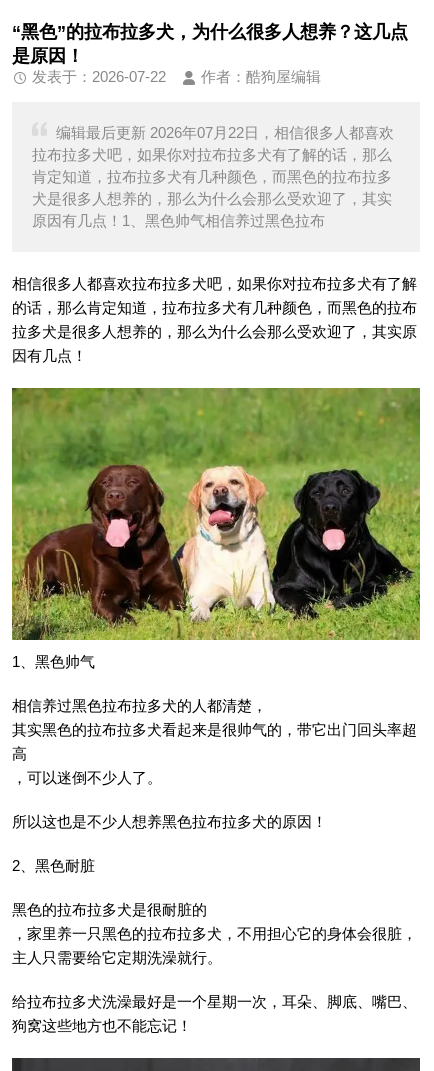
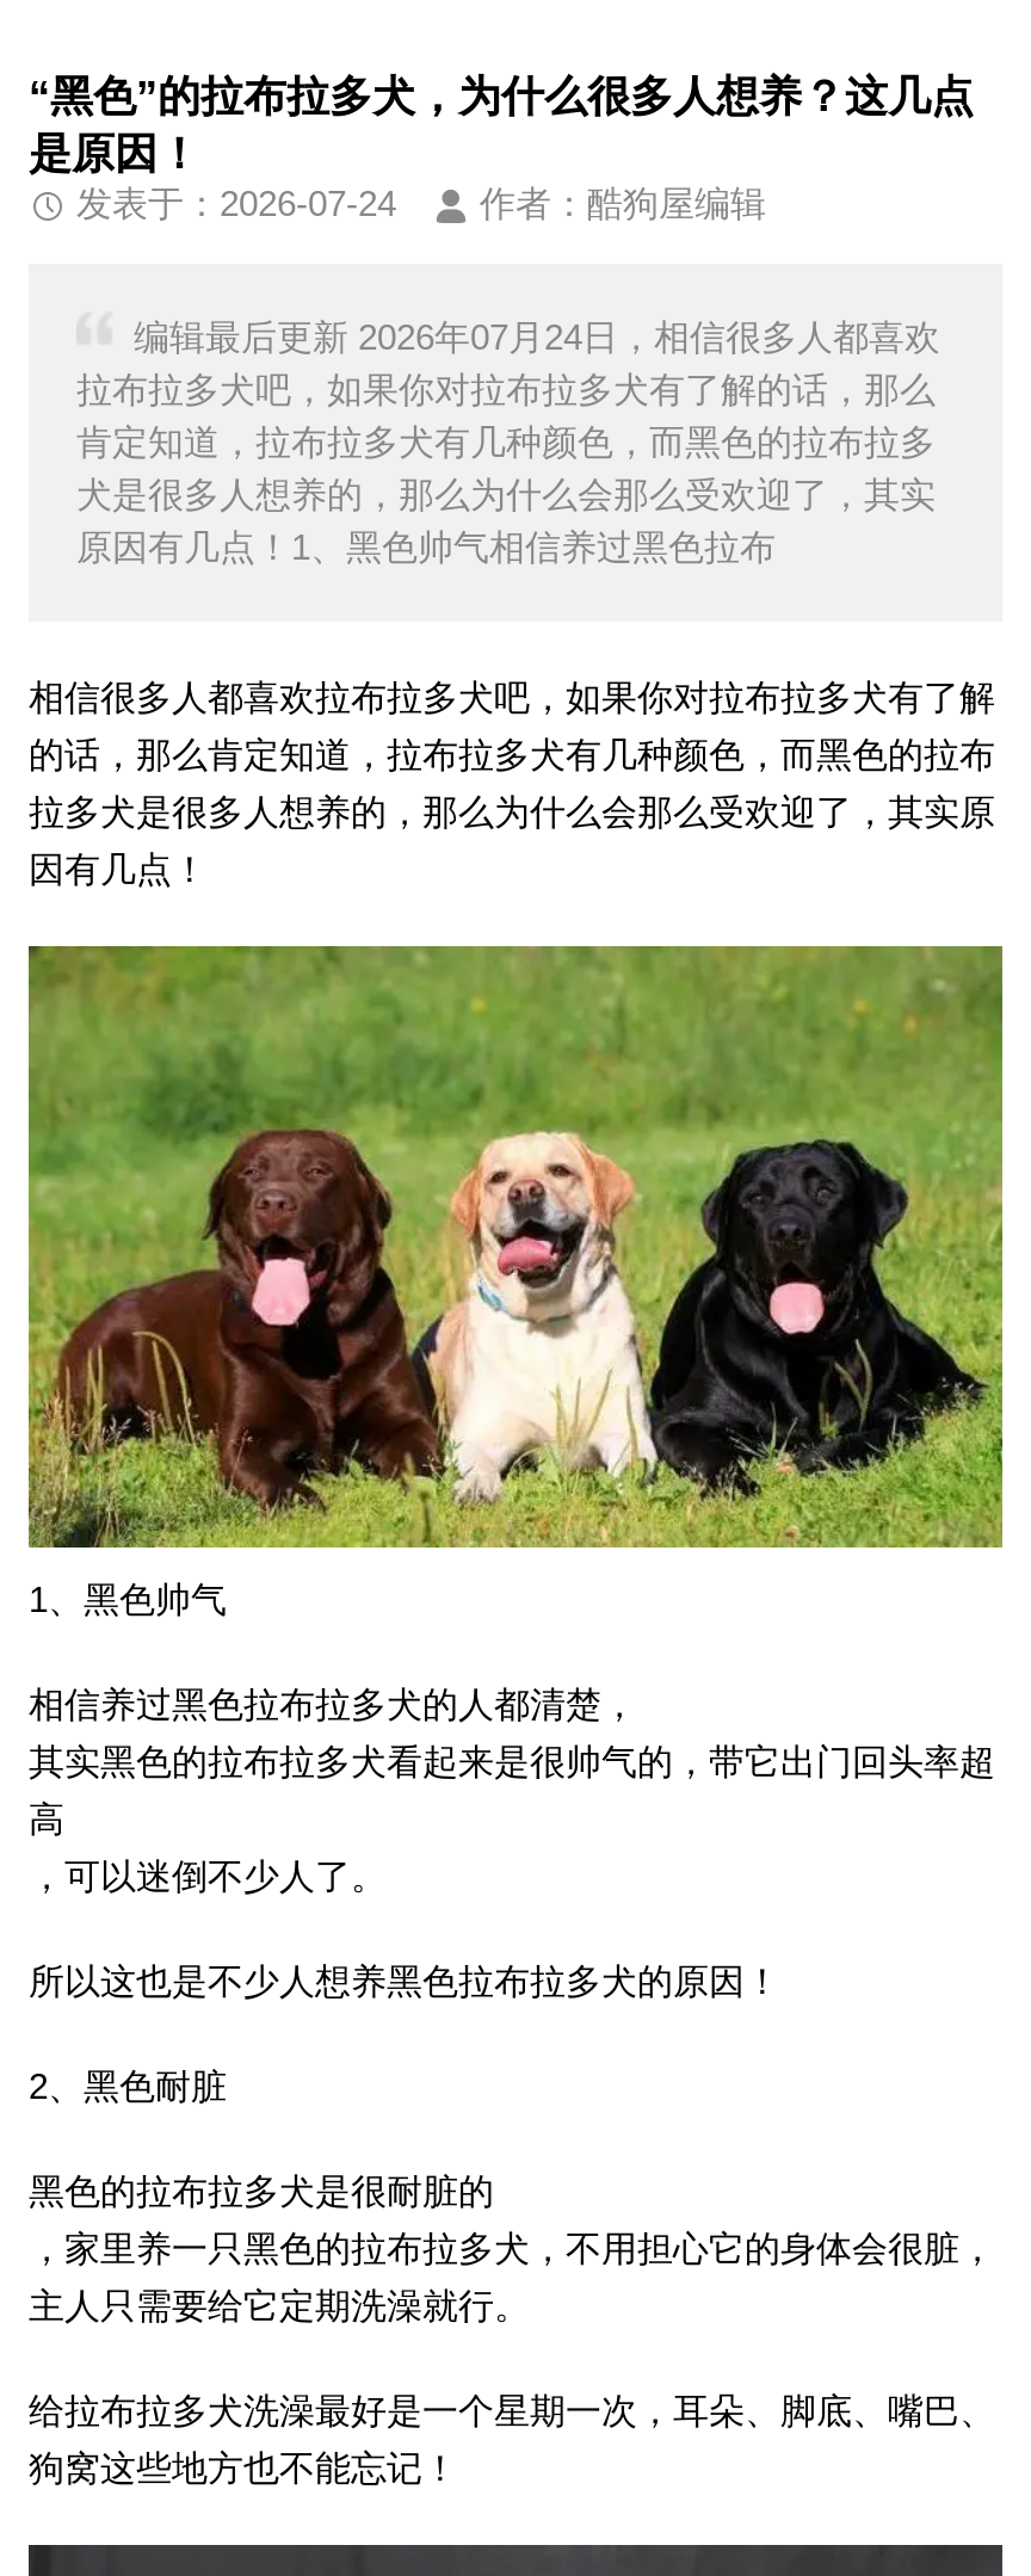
[32,68,166,85] 发表于：2026-07-22 -> [76,183,396,223] 发表于：2026-07-24
[56,124,394,141] 编辑最后更新 2026年07月22日，相信很多人都喜欢 -> [134,316,940,357] 编辑最后更新 2026年07月24日，相信很多人都喜欢

